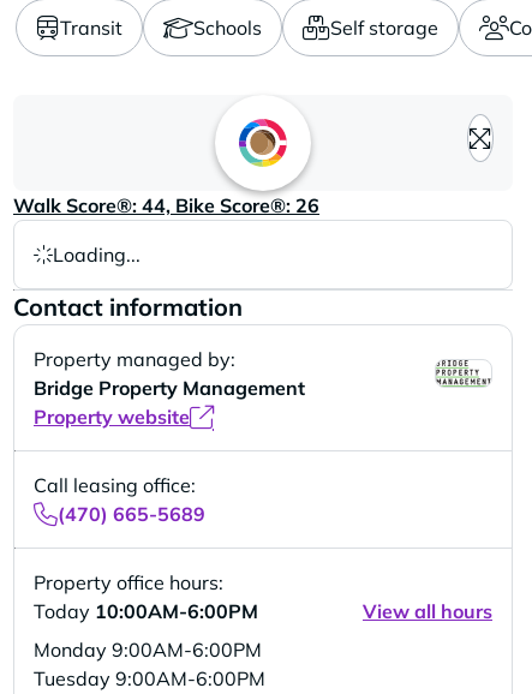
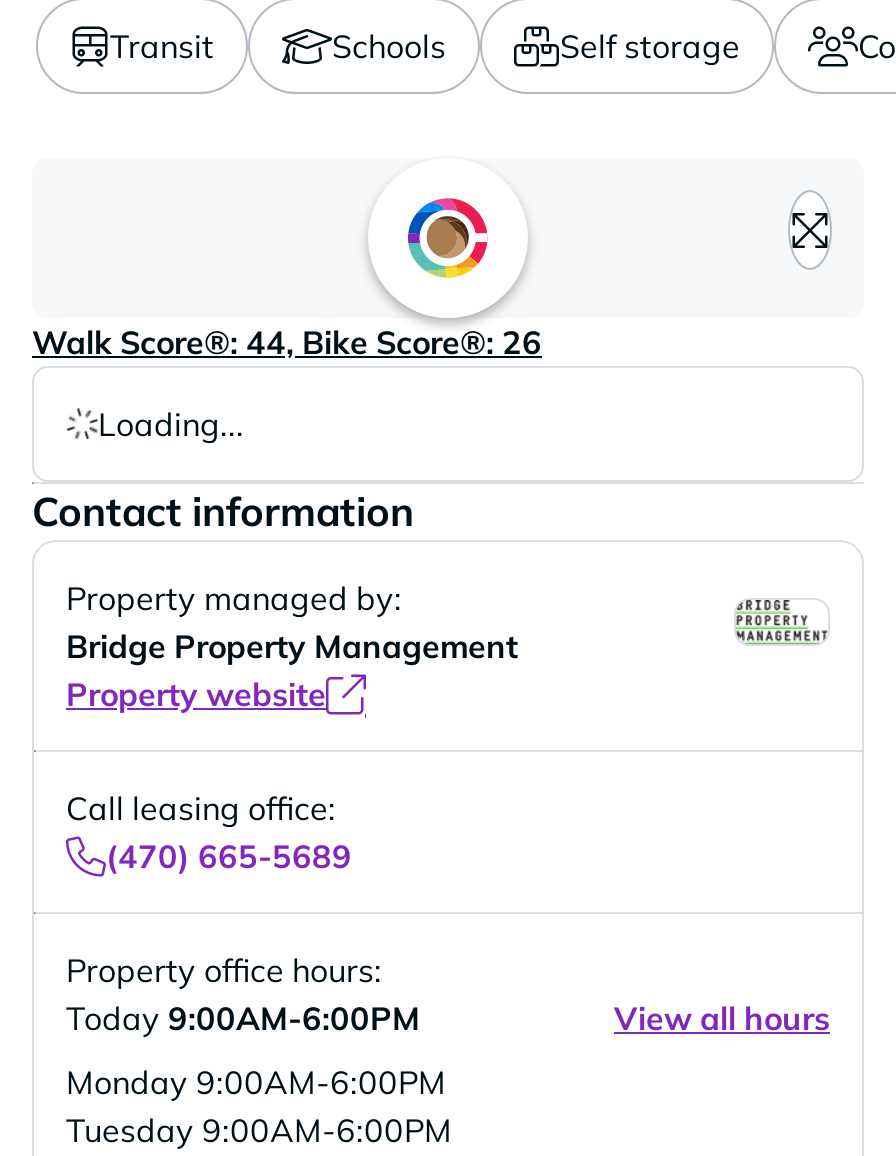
[34,599,258,623] Today 10:00AM-6:00PM -> [66,998,420,1038] Today 9:00AM-6:00PM

